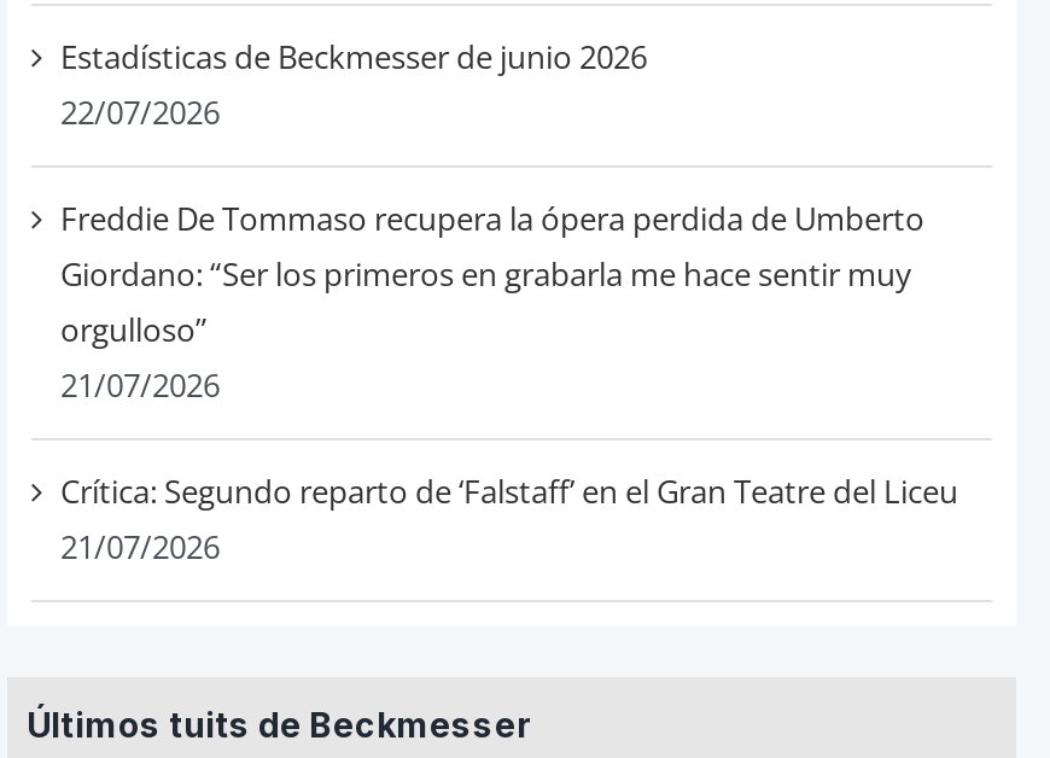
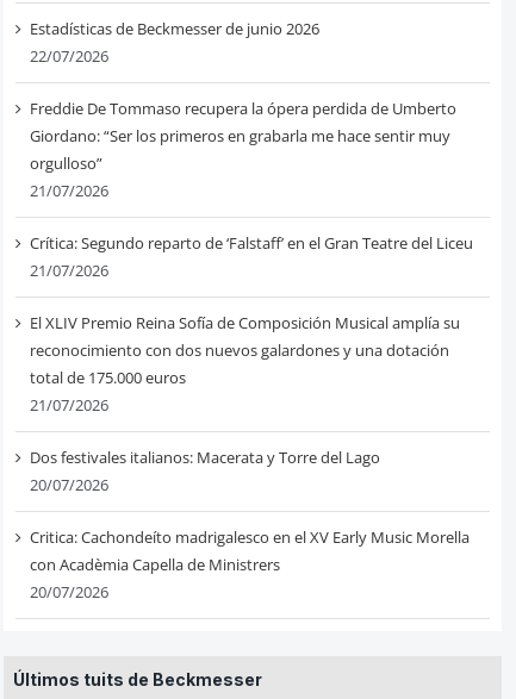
none -> [30,312,470,603] El XLIV Premio Reina Sofía de Composición Musical amplía su | reconocimiento con dos nuevos galardones y una dotación | total de 175.000 euros | 21/07/2026 | Dos festivales italianos: Macerata y Torre del Lago | 20/07/2026 | Critica: Cachondeíto madrigalesco en el XV Early Music Morella | con Acadèmia Capella de Ministrers | 20/07/2026

